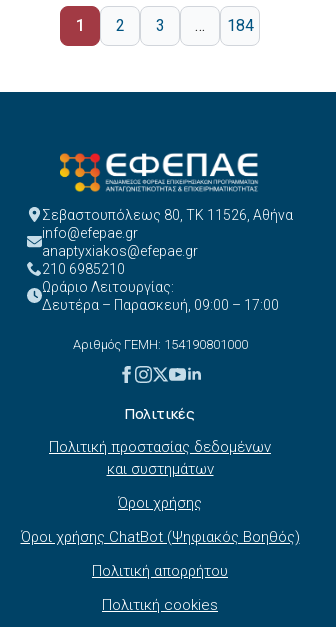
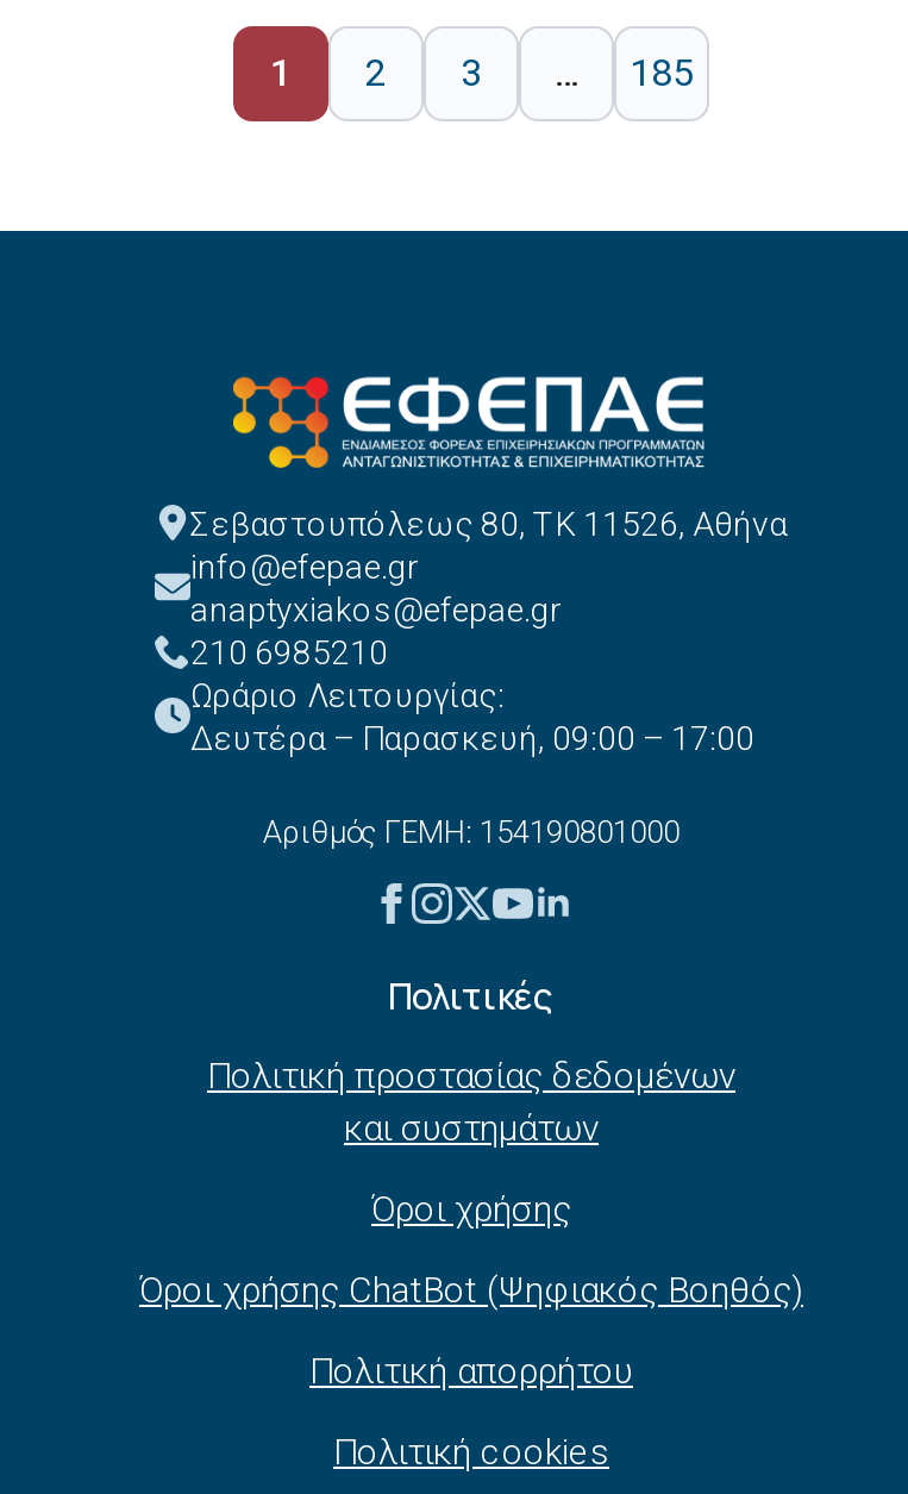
[226,16,253,35] 184 -> [630,50,694,95] 185

